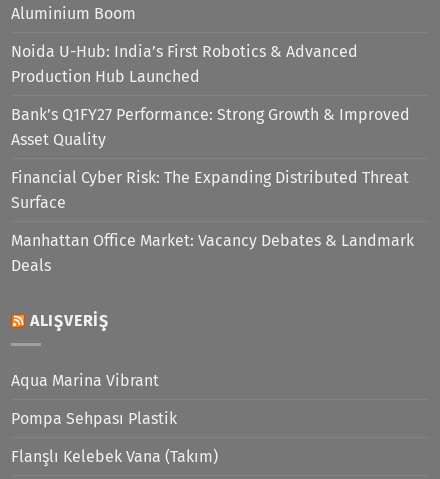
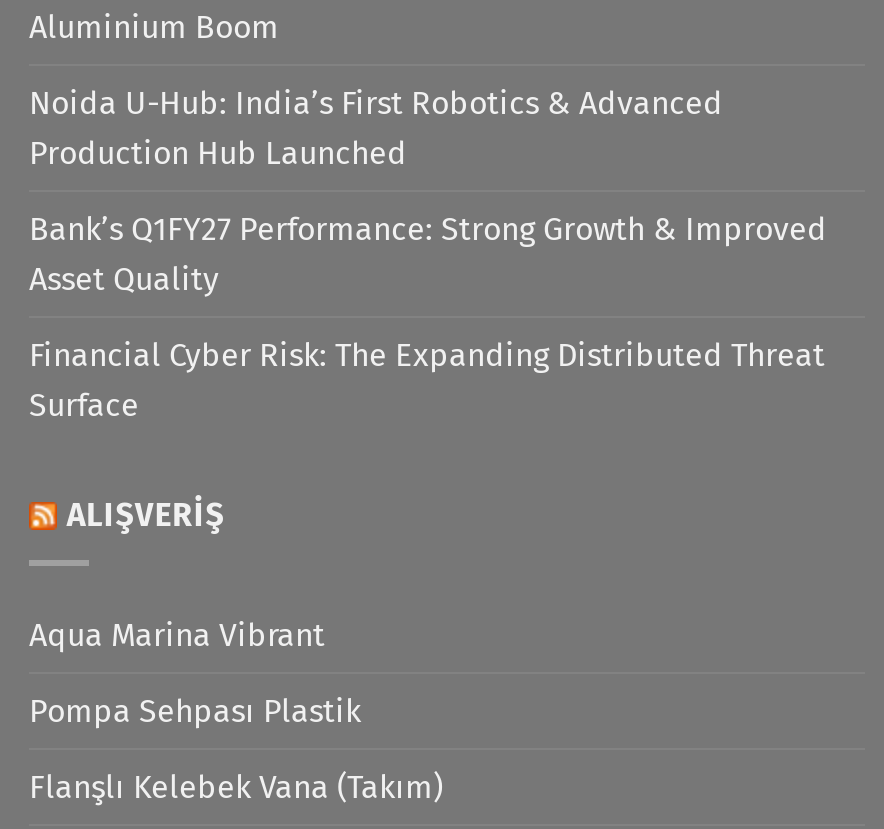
[11,231,414,275] Manhattan Office Market: Vacancy Debates & Landmark | Deals -> none

